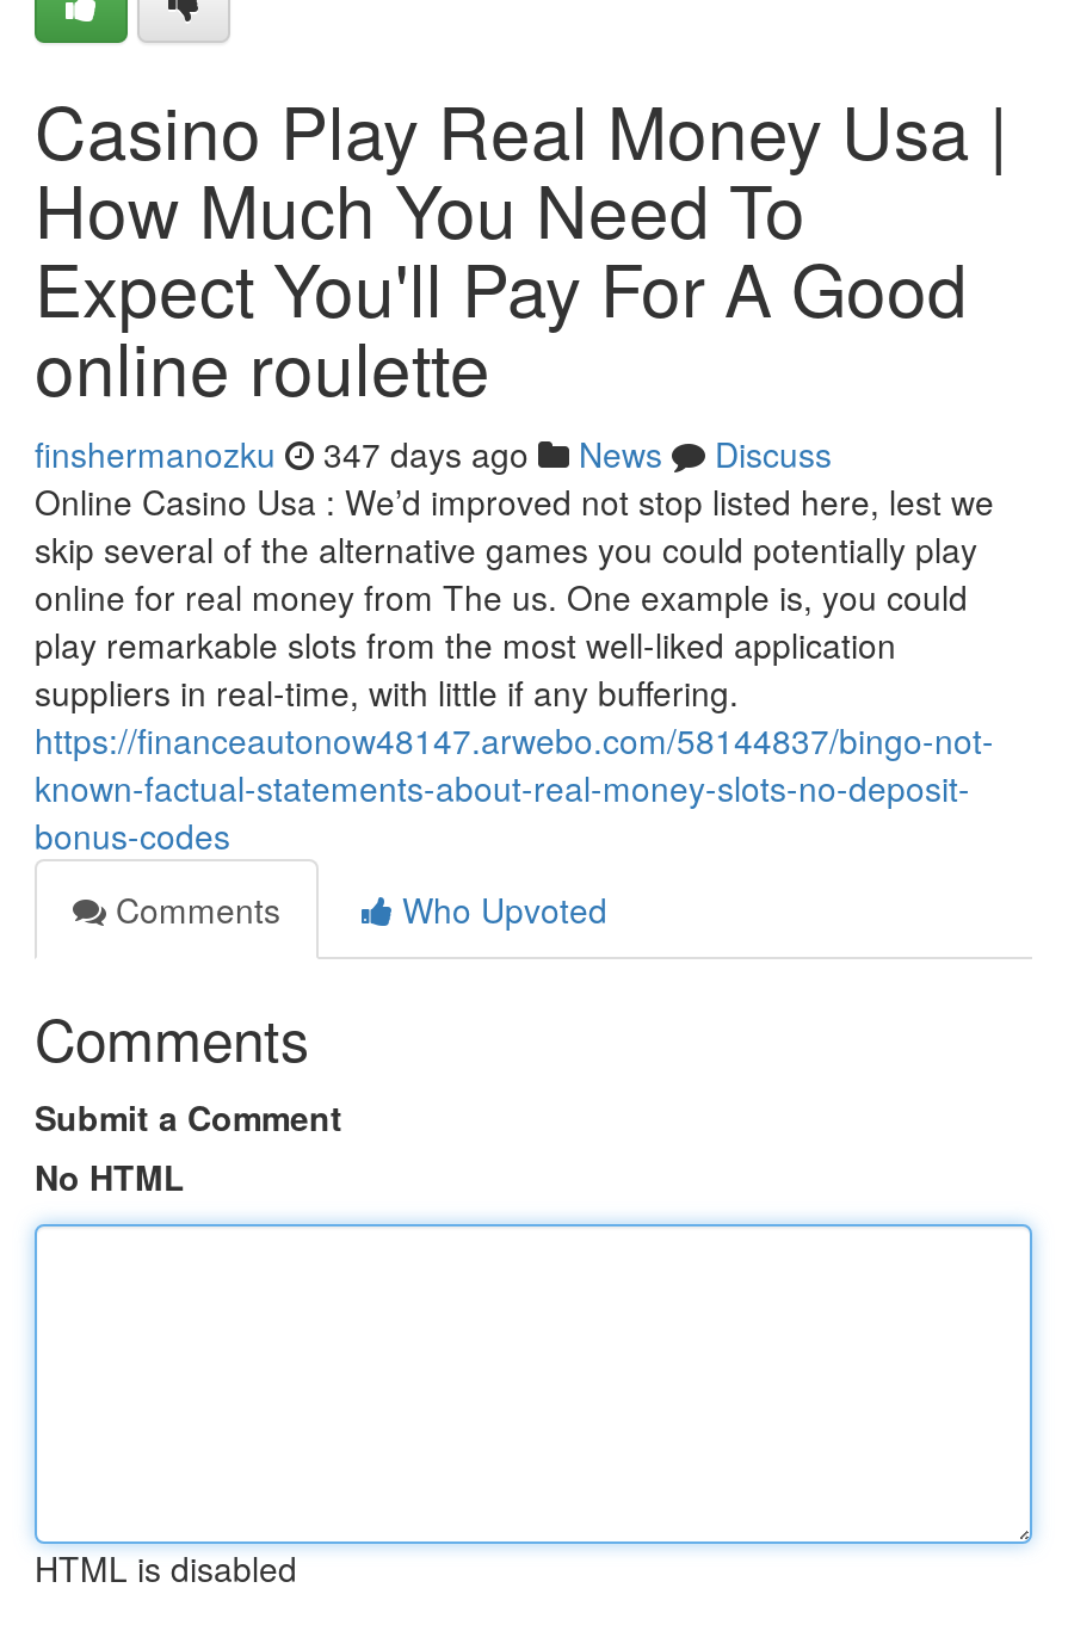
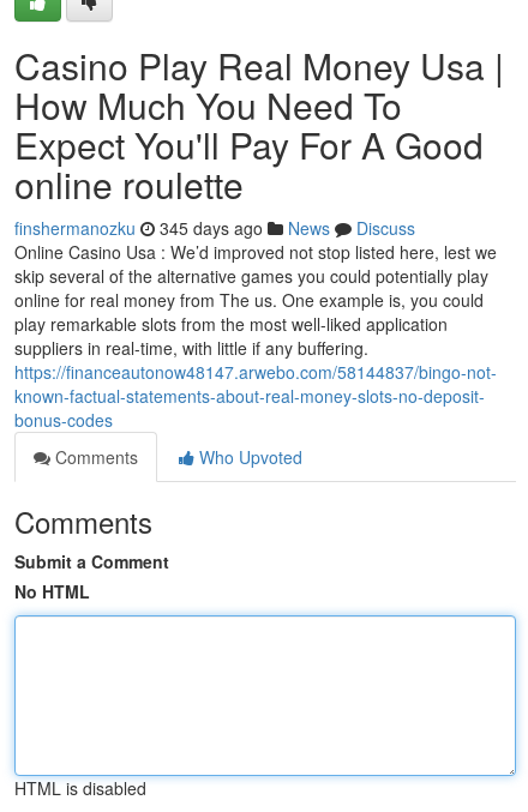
[35,430,832,477] finshermanozku 347 days ago News Discuss -> [14,216,415,240] finshermanozku 345 days ago News Discuss

